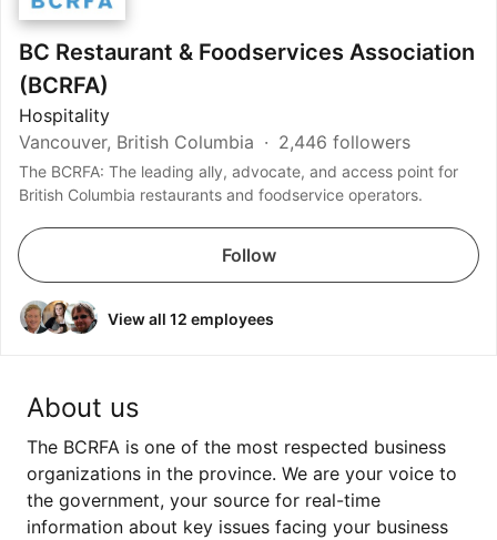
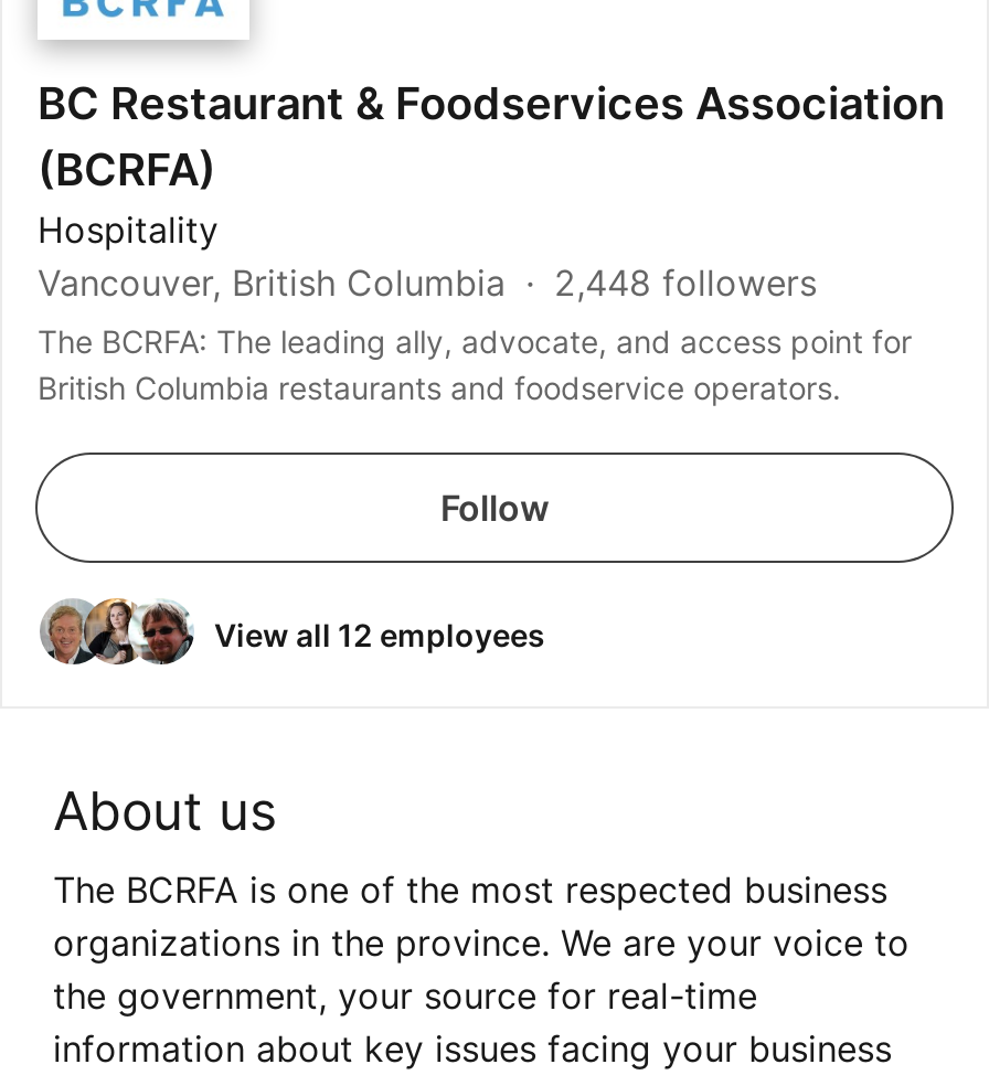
[19,131,410,153] Vancouver, British Columbia 2,446 followers -> [38,260,817,305] Vancouver, British Columbia 2,448 followers

